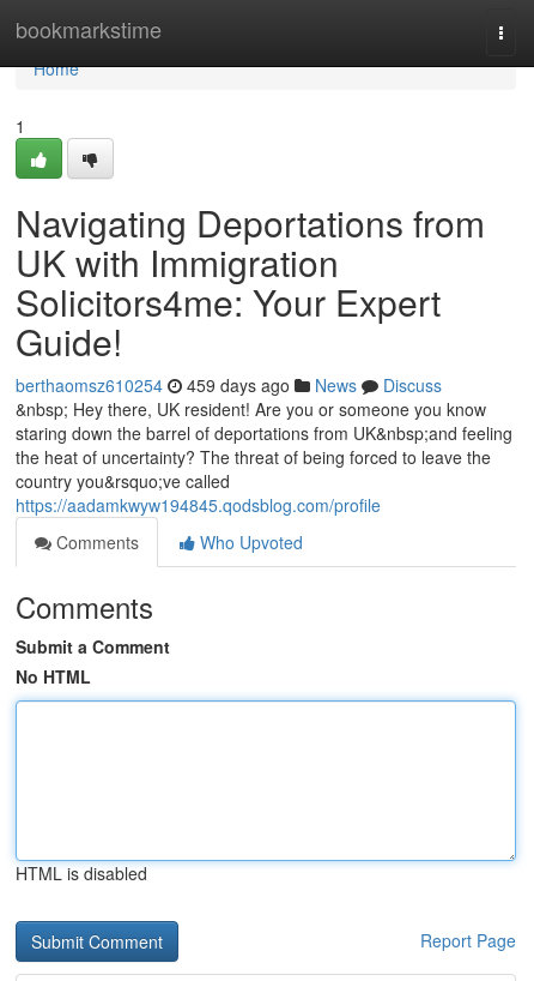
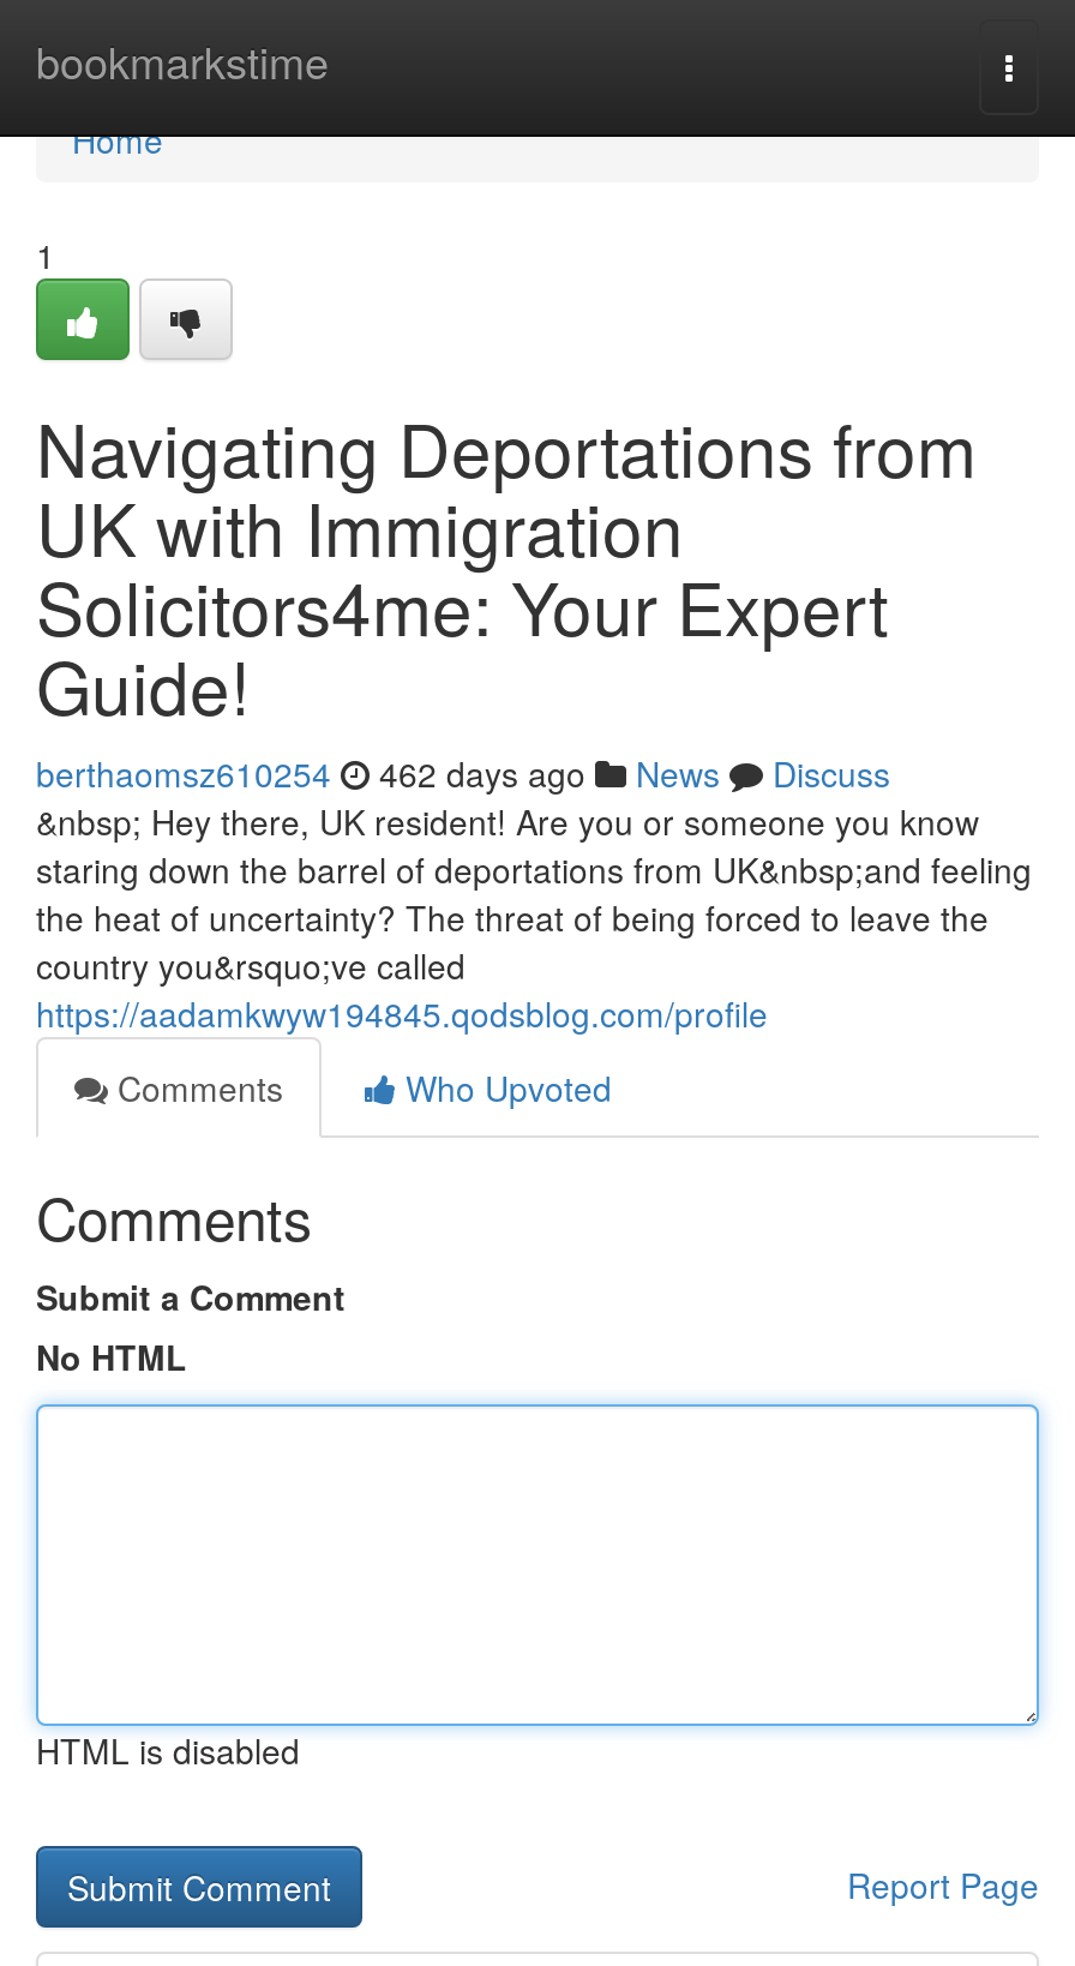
[16,373,442,397] berthaomsz610254 459 days ago News Discuss -> [36,749,890,797] berthaomsz610254 462 days ago News Discuss

